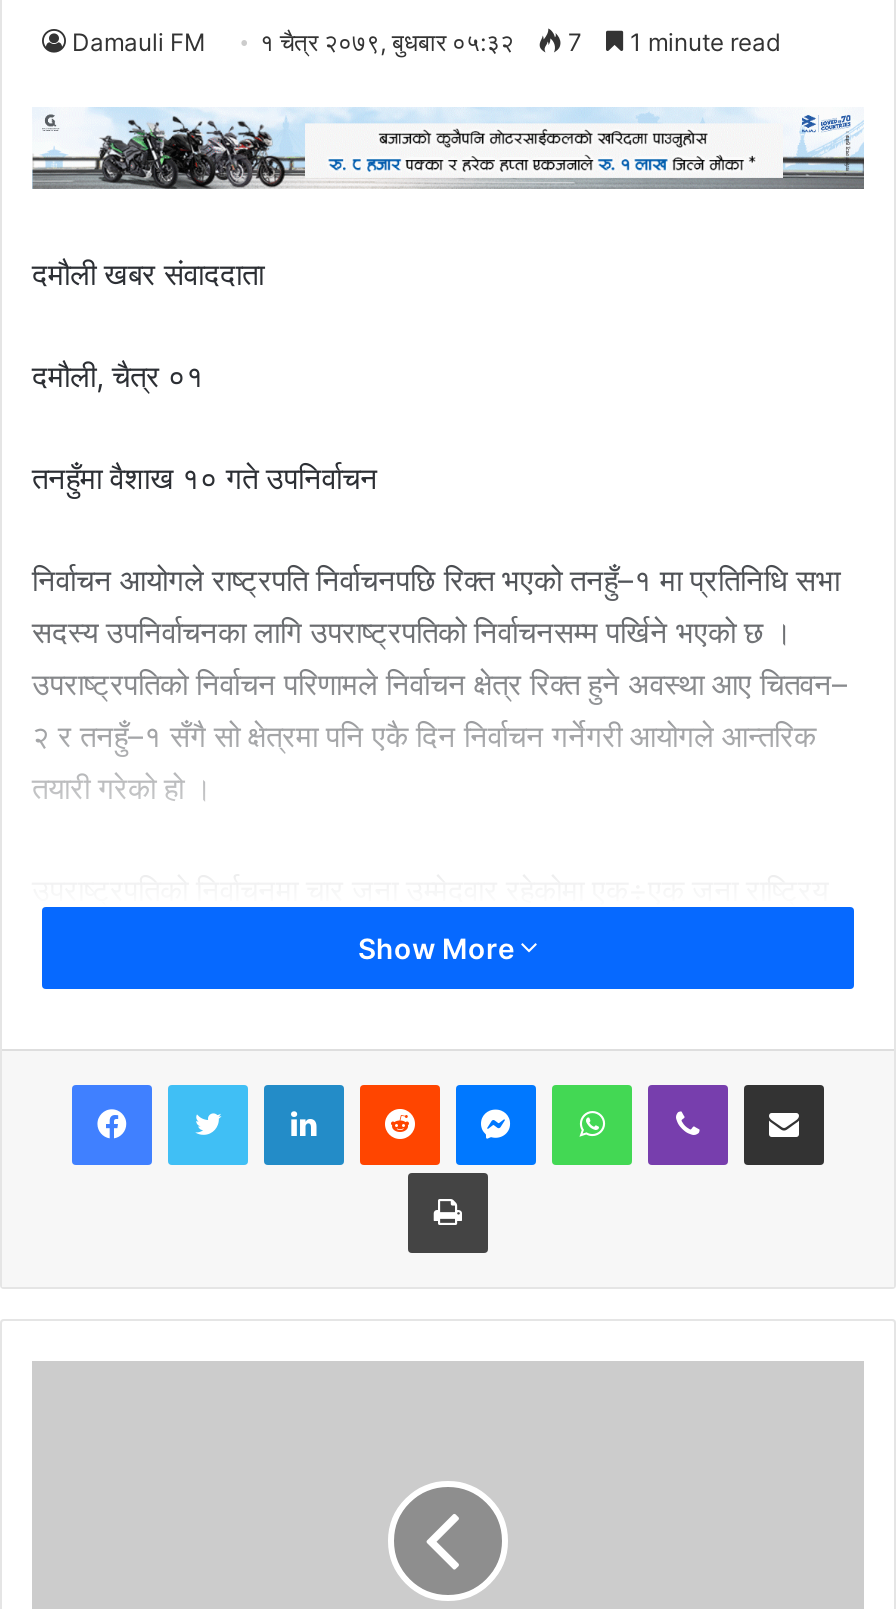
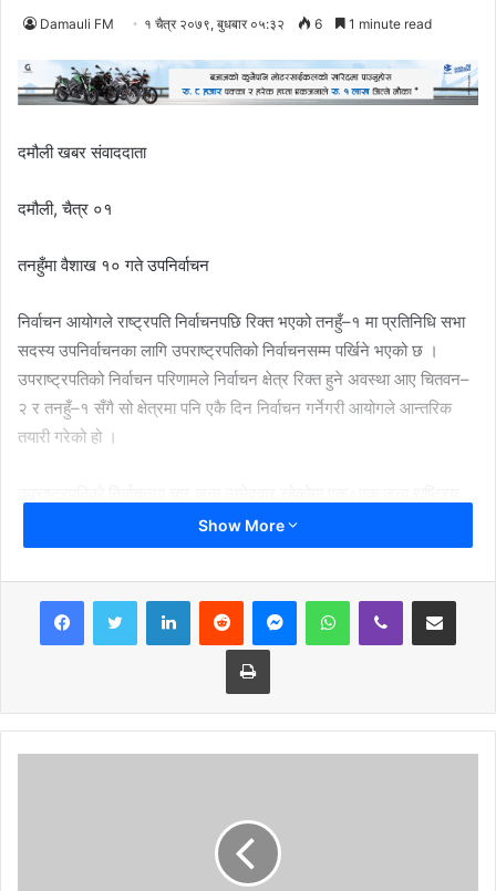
[72,27,780,57] Damauli FM १ चैत्र २०७९, बुधबार ०५:३२ 7 1 minute read -> [40,15,432,32] Damauli FM १ चैत्र २०७९, बुधबार ०५:३२ 6 1 minute read

